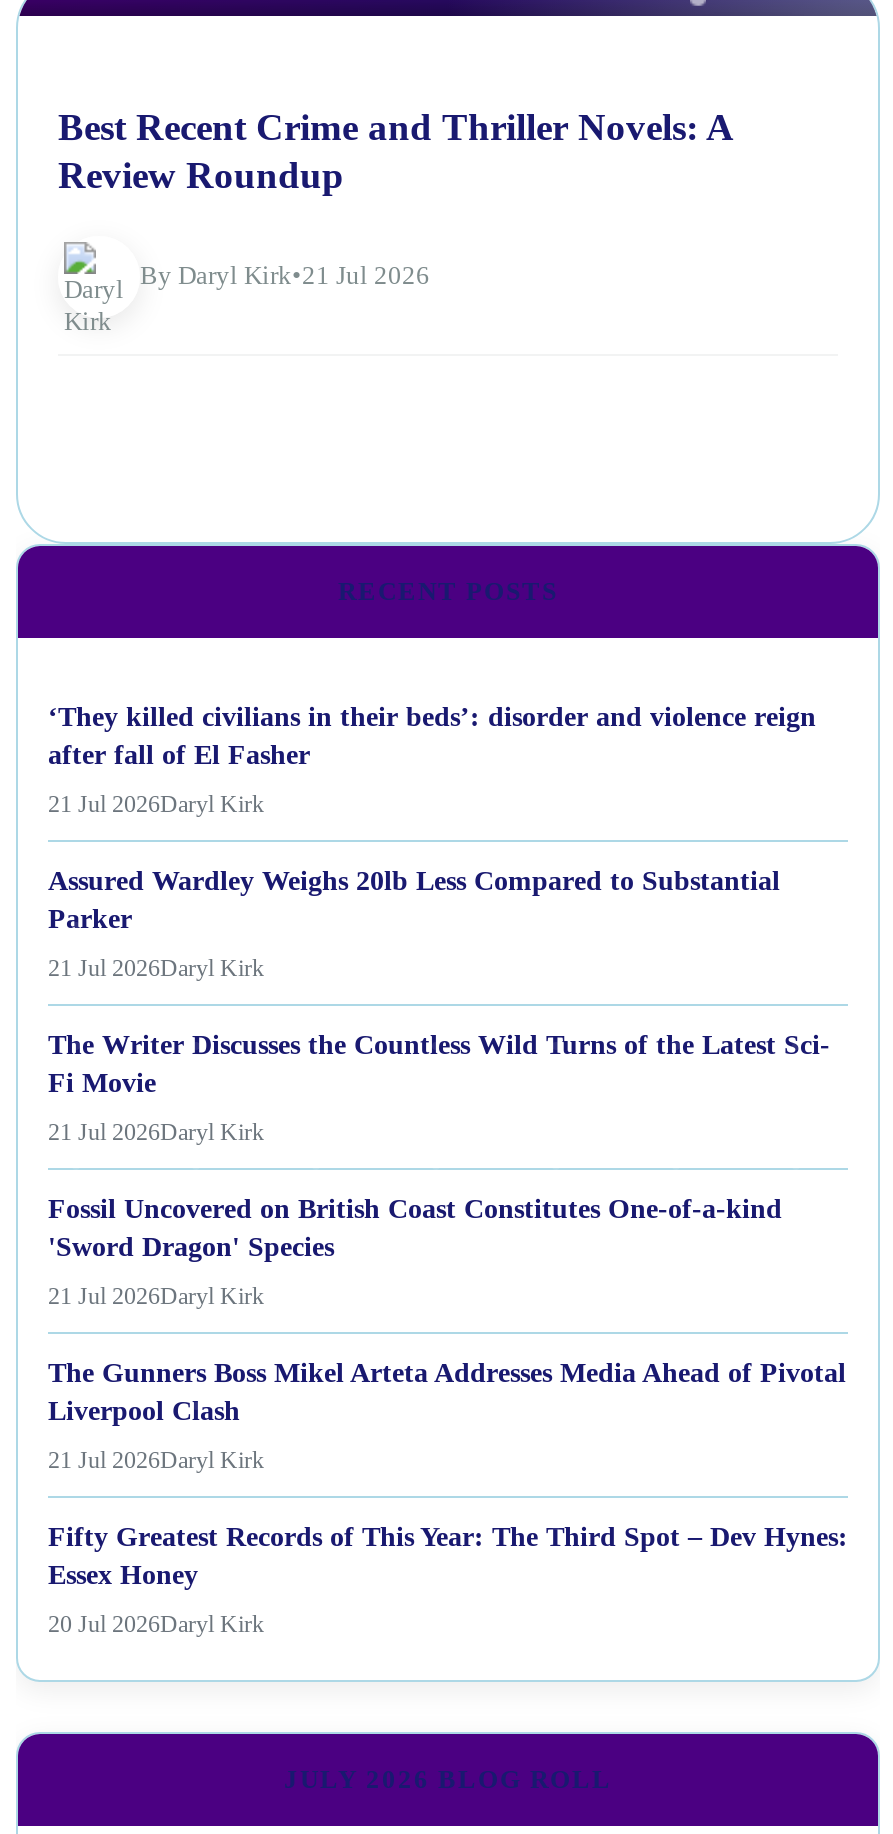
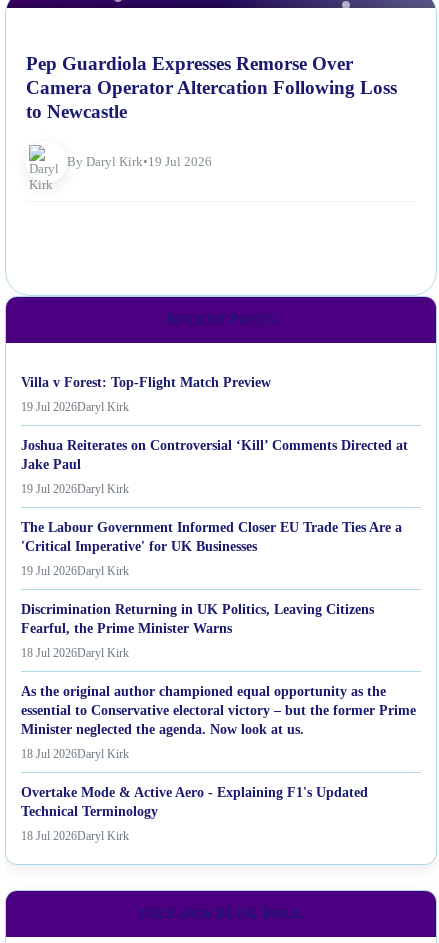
[58,106,732,196] Best Recent Crime and Thriller Novels: A | Review Roundup -> [26,53,397,122] Pep Guardiola Expresses Remorse Over | Camera Operator Altercation Following Loss | to Newcastle
[140,261,430,291] By Daryl Kirk•21 Jul 2026 -> [67,154,212,169] By Daryl Kirk•19 Jul 2026
[48,702,816,770] ‘They killed civilians in their beds’: disorder and violence reign | after fall of El Fasher -> [21,375,271,390] Villa v Forest: Top-Flight Match Preview
[48,790,264,818] 21 Jul 2026Daryl Kirk -> [21,400,129,414] 19 Jul 2026Daryl Kirk
[48,866,780,934] Assured Wardley Weighs 20lb Less Compared to Substantial | Parker -> [21,438,408,472] Joshua Reiterates on Controversial ‘Kill’ Comments Directed at | Jake Paul
[48,954,264,982] 21 Jul 2026Daryl Kirk -> [21,482,129,496] 19 Jul 2026Daryl Kirk
[48,1030,830,1098] The Writer Discusses the Countless Wild Turns of the Latest Sci- | Fi Movie -> [21,520,402,554] The Labour Government Informed Closer EU Trade Ties Are a | 'Critical Imperative' for UK Businesses
[48,1118,264,1146] 21 Jul 2026Daryl Kirk -> [21,564,129,578] 19 Jul 2026Daryl Kirk
[48,1194,782,1262] Fossil Uncovered on British Coast Constitutes One-of-a-kind | 'Sword Dragon' Species -> [21,602,374,636] Discrimination Returning in UK Politics, Leaving Citizens | Fearful, the Prime Minister Warns
[48,1282,264,1310] 21 Jul 2026Daryl Kirk -> [21,646,129,660] 18 Jul 2026Daryl Kirk
[48,1358,846,1426] The Gunners Boss Mikel Arteta Addresses Media Ahead of Pivotal | Liverpool Clash -> [21,684,416,737] As the original author championed equal opportunity as the | essential to Conservative electoral victory – but the former Prime | Minister neglected the agenda. Now look at us.
[48,1446,264,1474] 21 Jul 2026Daryl Kirk -> [21,747,129,761] 18 Jul 2026Daryl Kirk
[48,1522,848,1590] Fifty Greatest Records of This Year: The Third Spot – Dev Hynes: | Essex Honey -> [21,785,368,819] Overtake Mode & Active Aero - Explaining F1's Updated | Technical Terminology
[48,1610,264,1638] 20 Jul 2026Daryl Kirk -> [21,829,129,843] 18 Jul 2026Daryl Kirk

